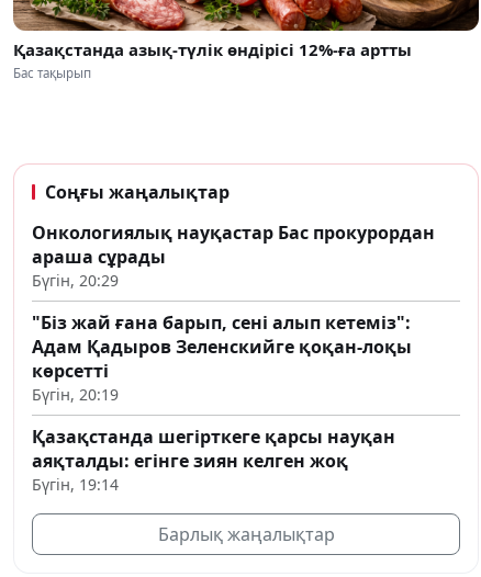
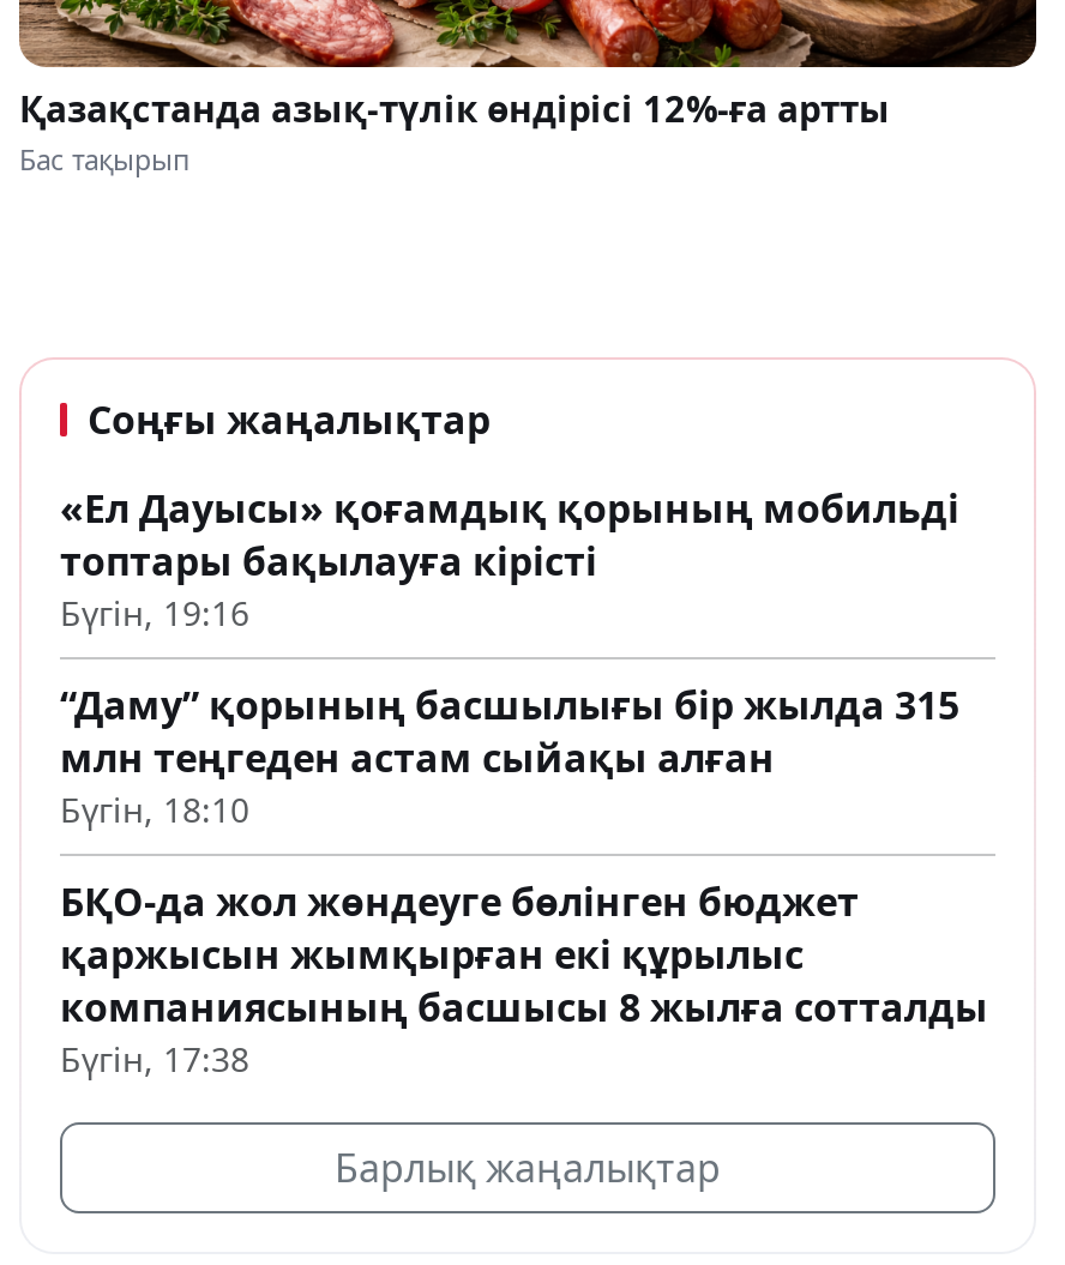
[32,220,435,290] Онкологиялық науқастар Бас прокурордан | араша сұрады | Бүгін, 20:29 -> [60,481,959,635] «Ел Дауысы» қоғамдық қорының мобильді | топтары бақылауға кірісті | Бүгін, 19:16
[32,310,412,404] "Біз жай ғана барып, сені алып кетеміз": | Адам Қадыров Зеленскийге қоқан-лоқы | көрсетті | Бүгін, 20:19 -> [60,678,959,831] “Даму” қорының басшылығы бір жылда 315 | млн теңгеден астам сыйақы алған | Бүгін, 18:10
[32,424,395,494] Қазақстанда шегірткеге қарсы науқан | аяқталды: егінге зиян келген жоқ | Бүгін, 19:14 -> [60,874,988,1081] БҚО-да жол жөндеуге бөлінген бюджет | қаржысын жымқырған екі құрылыс | компаниясының басшысы 8 жылға сотталды | Бүгін, 17:38

